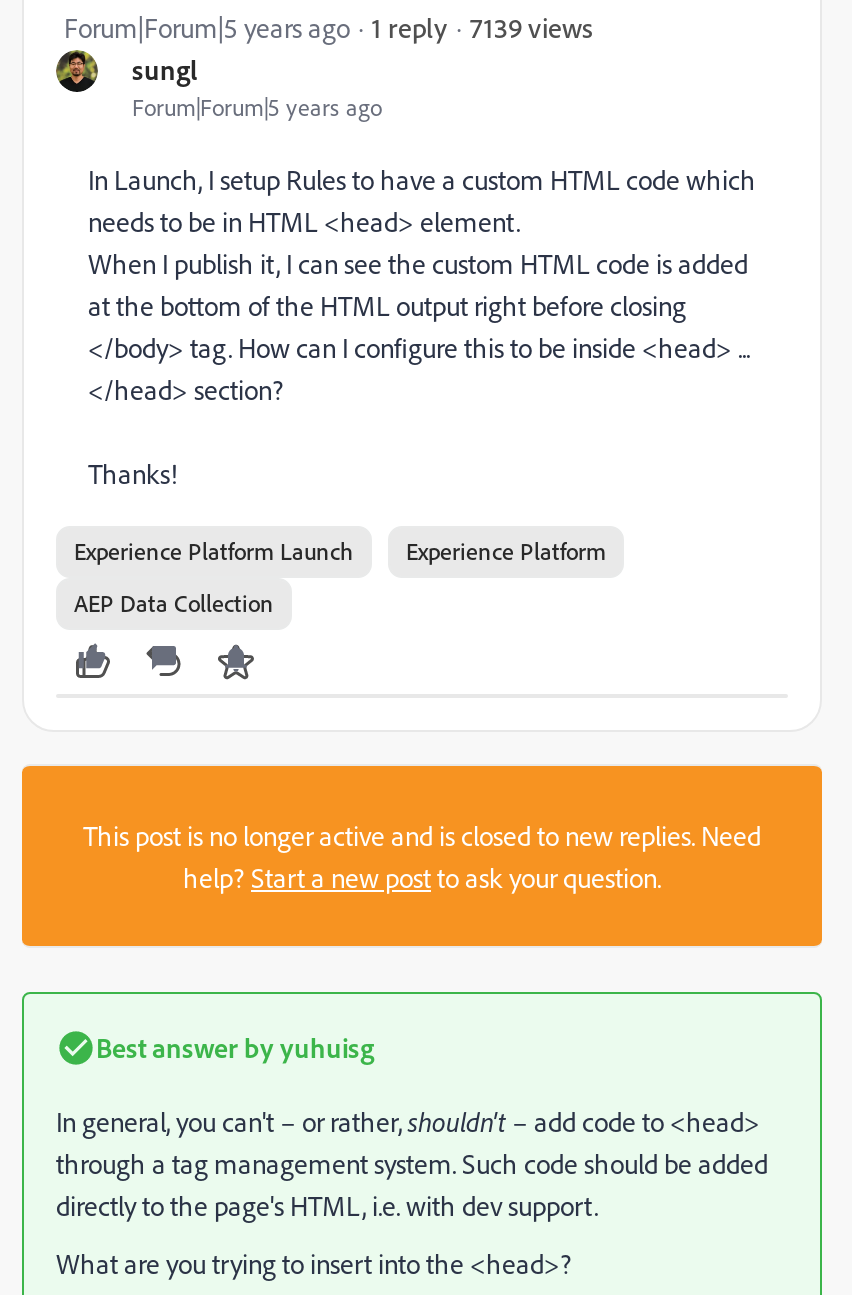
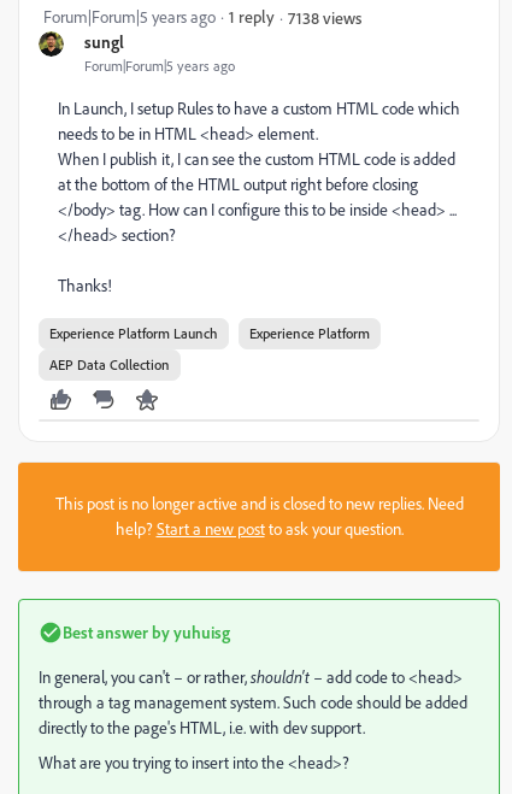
[470,9,592,43] 7139 views -> [288,7,361,27] 7138 views

